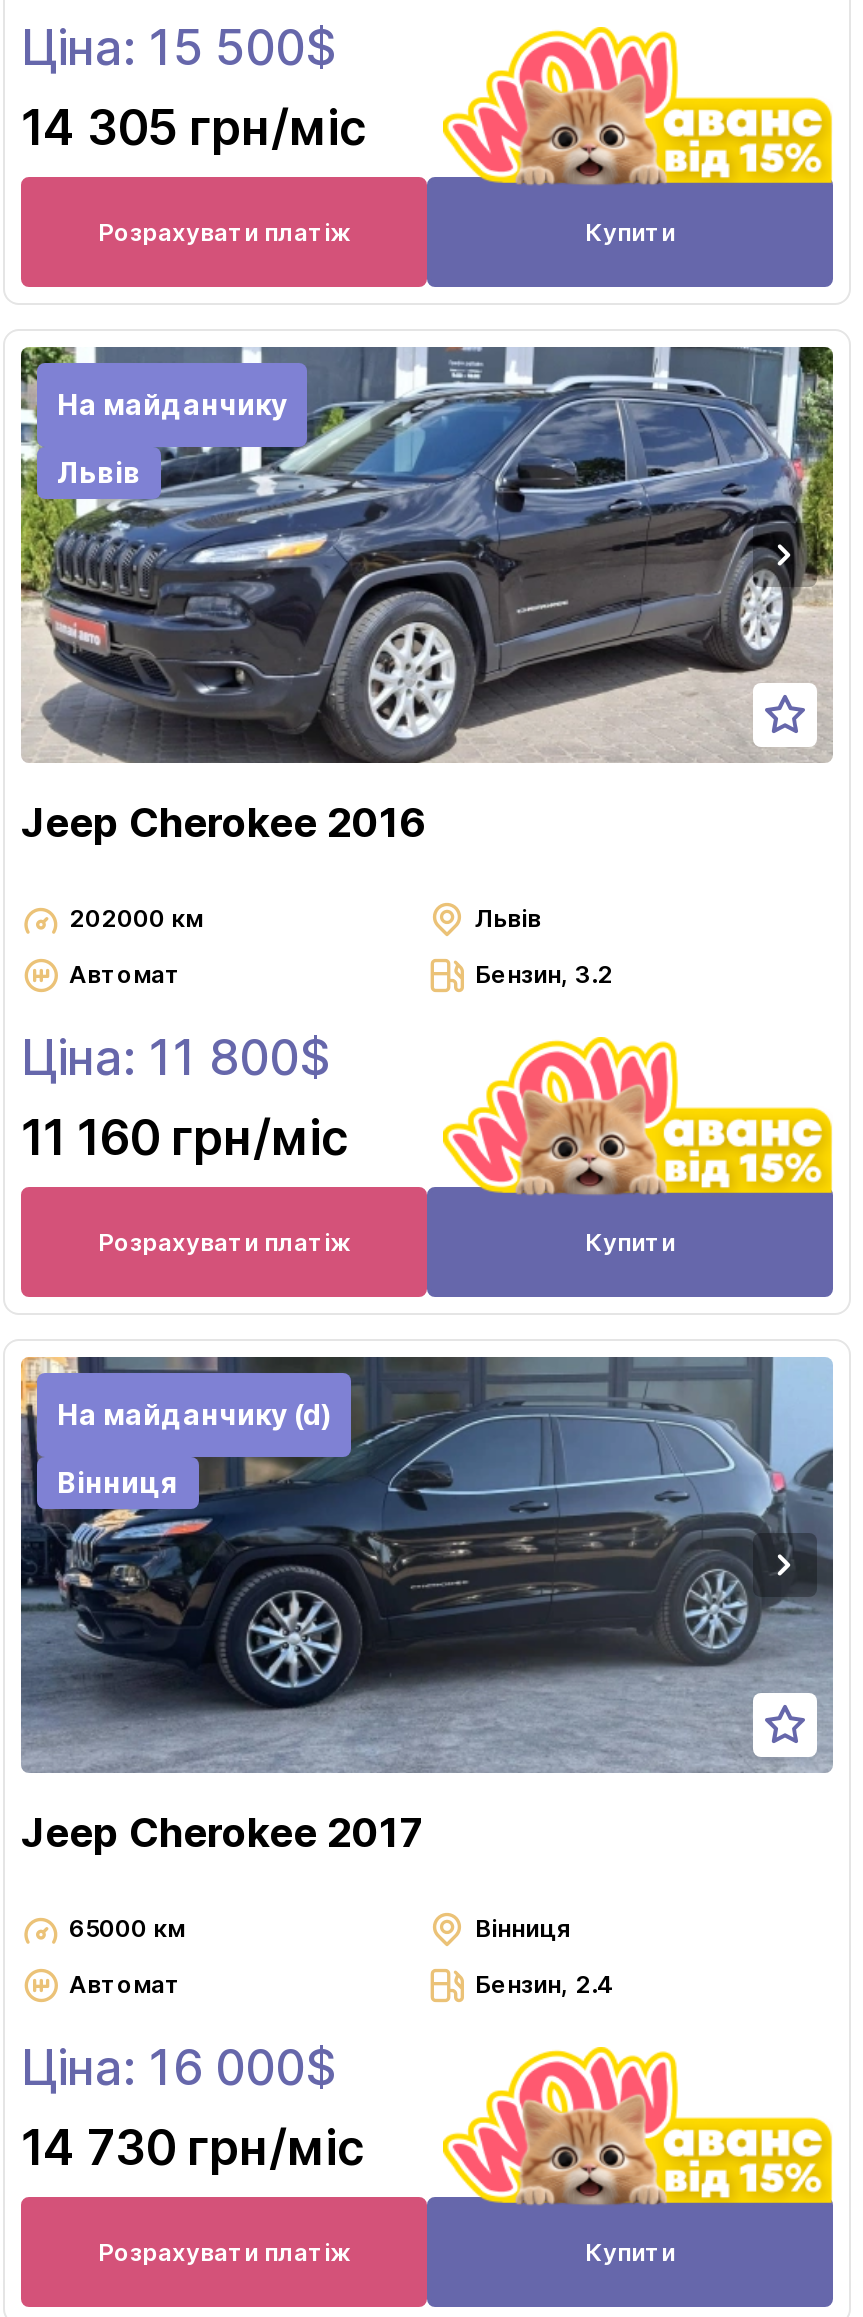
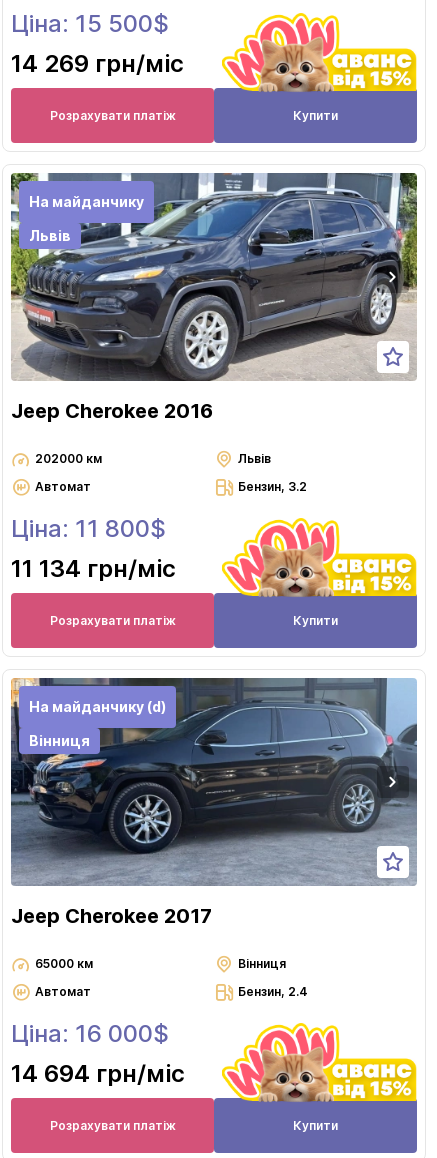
[21,99,367,157] 14 305 грн/міс -> [11,49,184,78] 14 269 грн/міс
[21,1109,349,1167] 11 160 грн/міс -> [11,554,176,583] 11 134 грн/міс
[21,2119,365,2177] 14 730 грн/міс -> [11,1059,185,1088] 14 694 грн/міс

